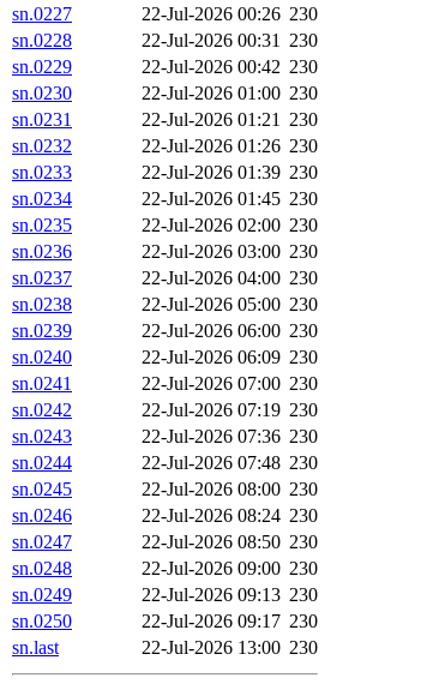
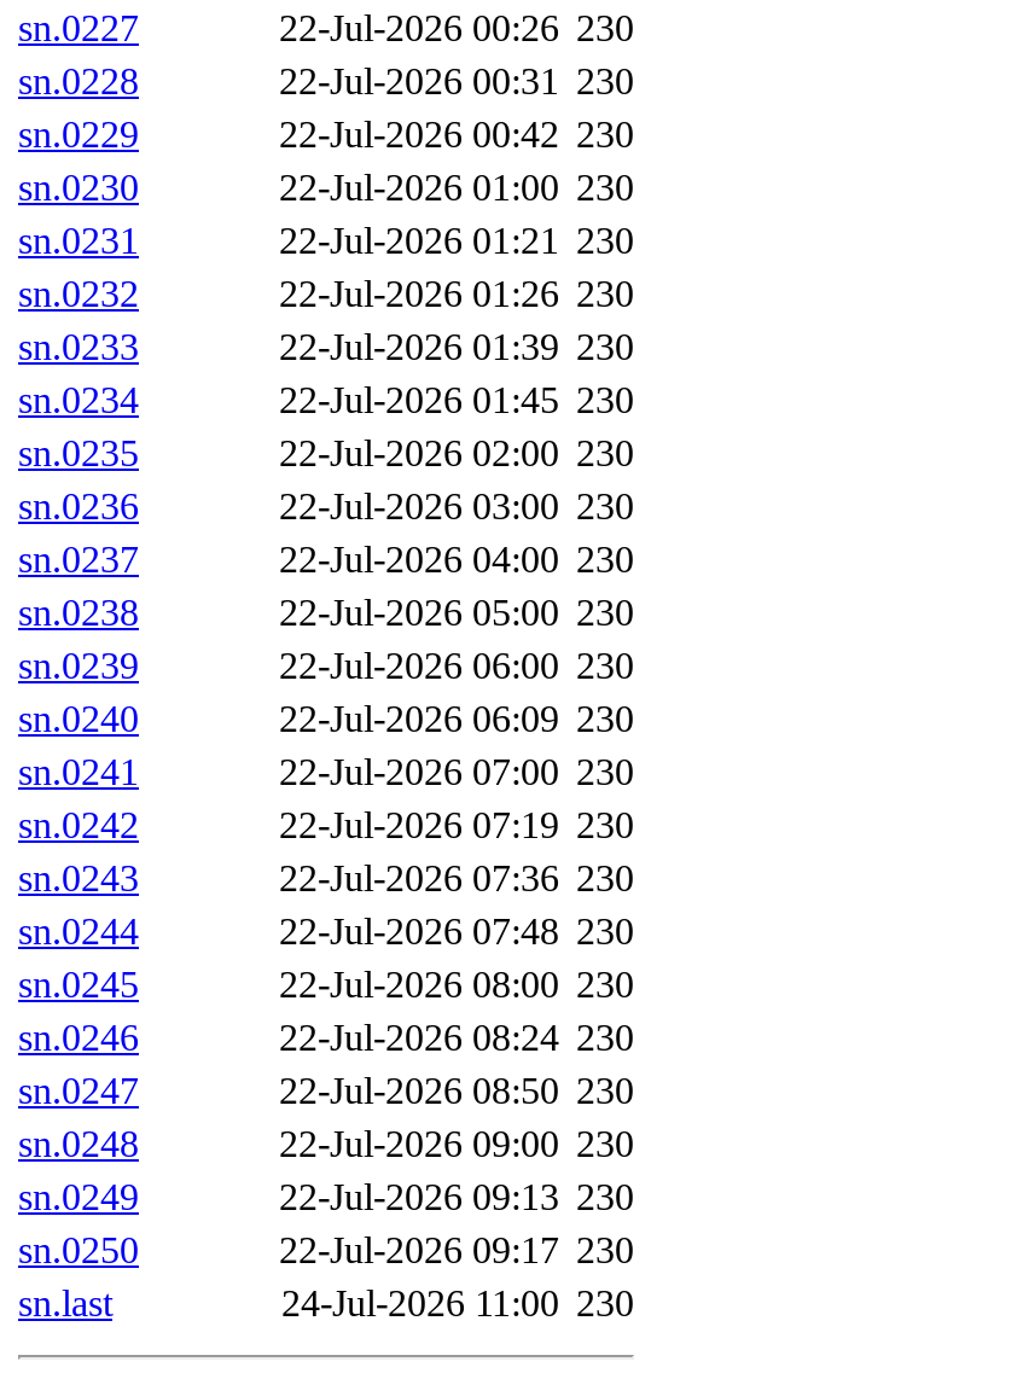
[142,638,318,658] 22-Jul-2026 13:00 230 -> [281,1283,634,1324] 24-Jul-2026 11:00 230

